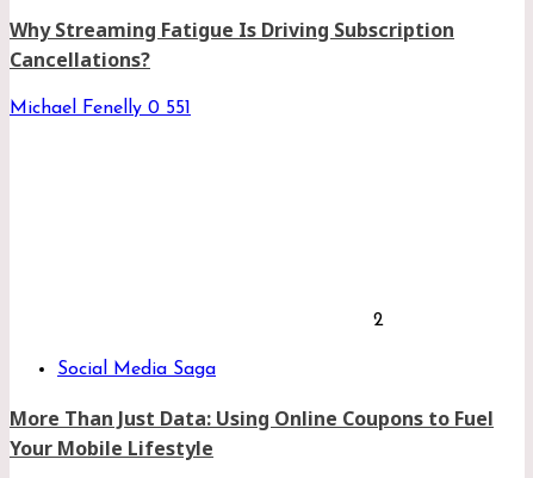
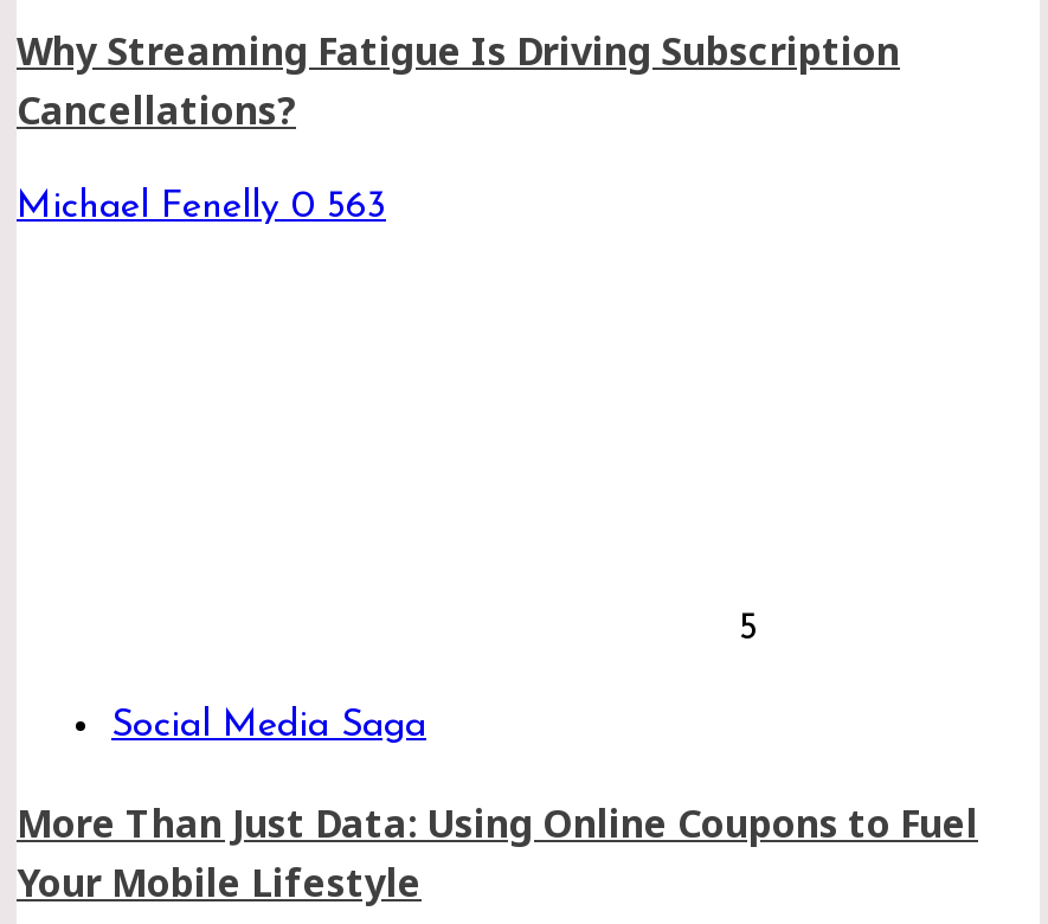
[10,99,191,118] Michael Fenelly 0 551 -> [17,189,386,227] Michael Fenelly 0 563
[373,311,384,330] 2 -> [739,611,758,648] 5

